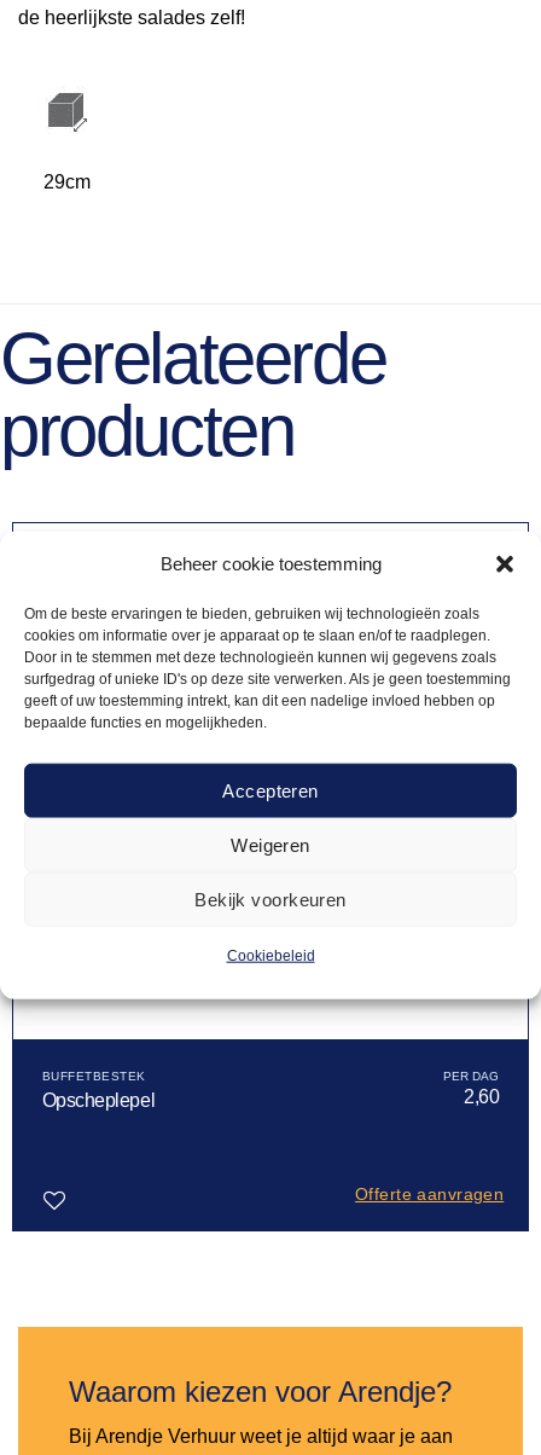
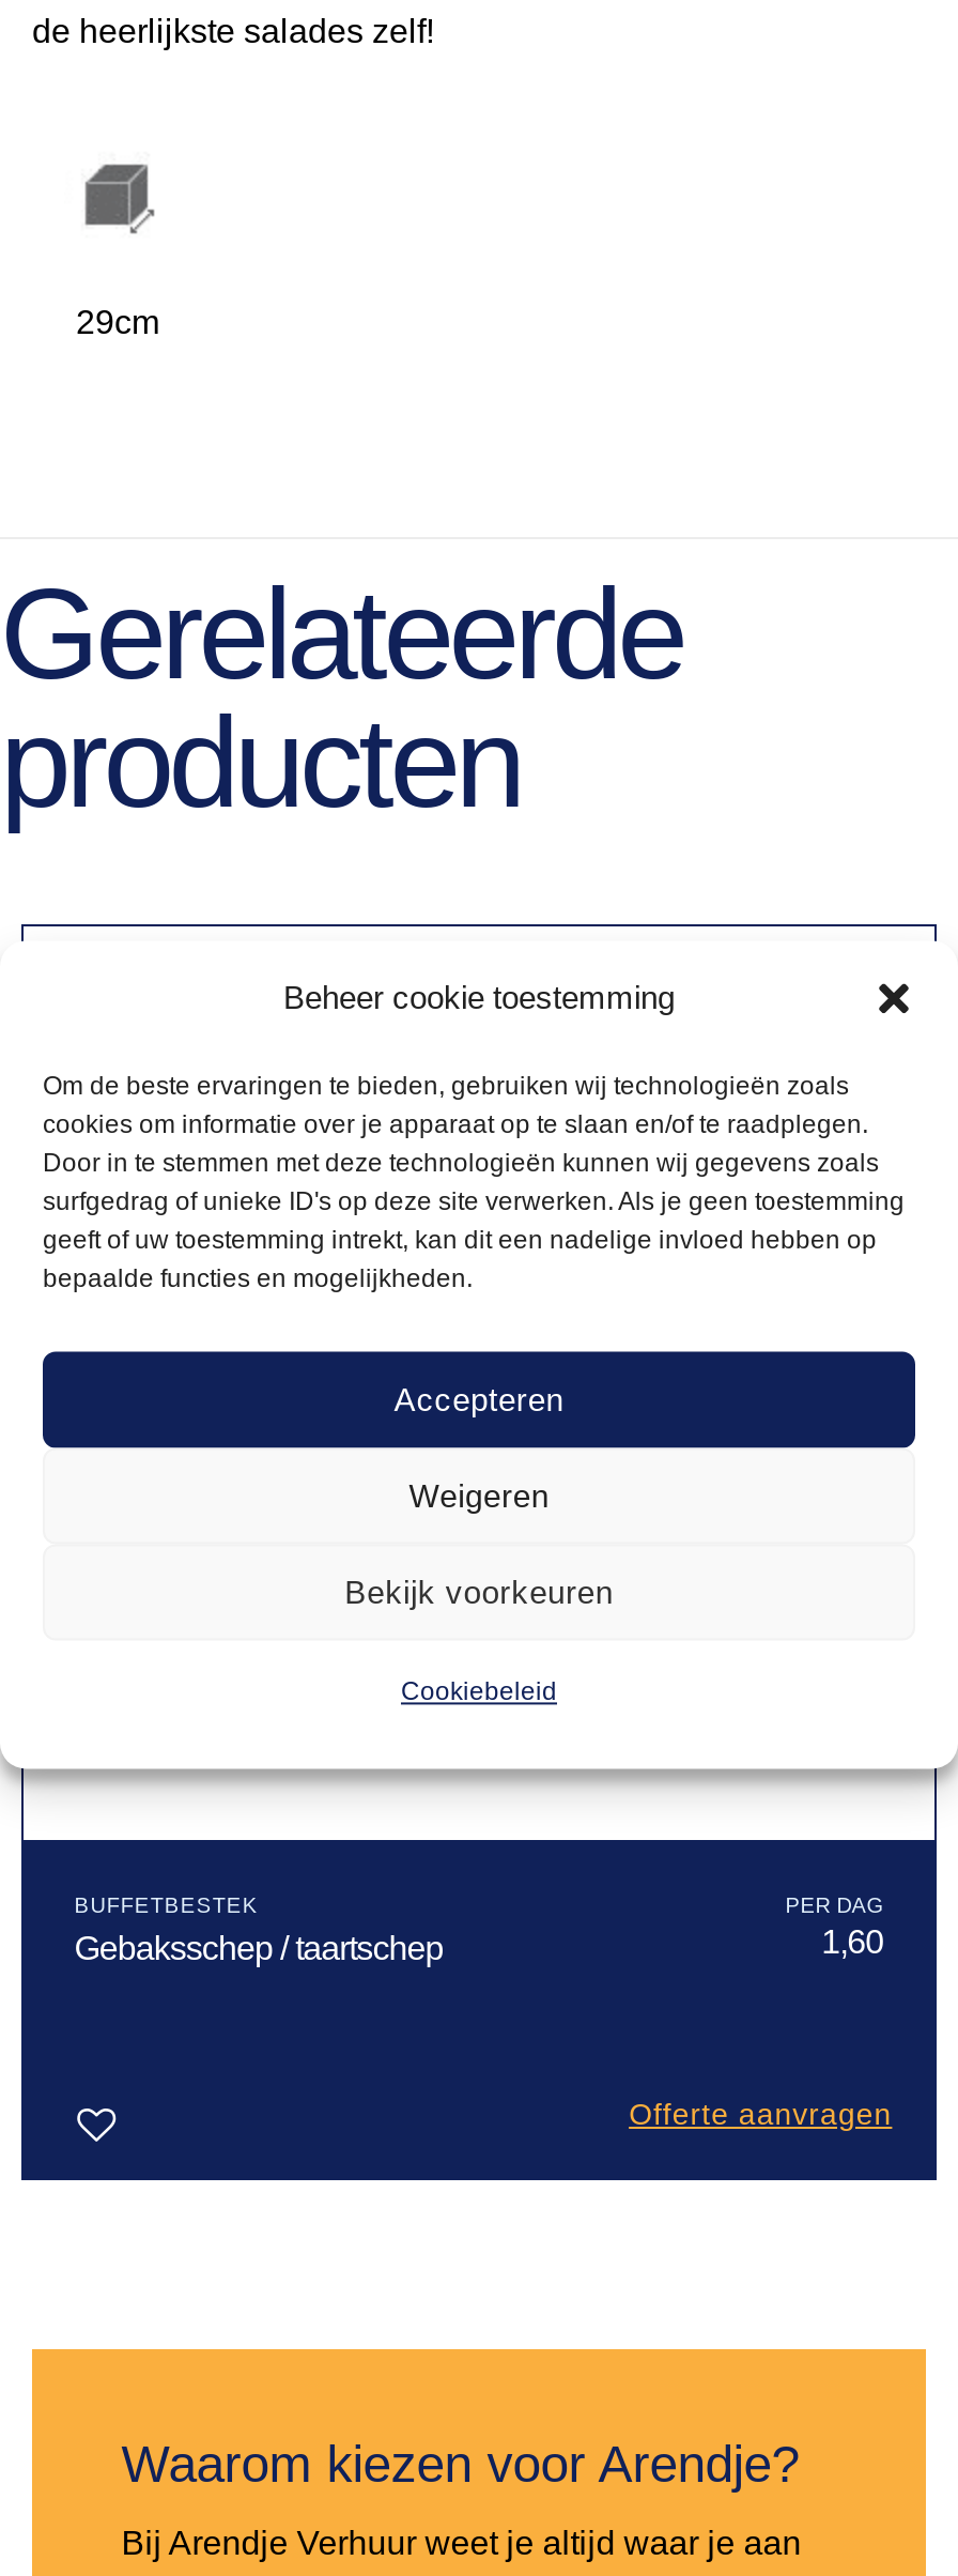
[42,1086,499,1111] Opscheplepel | 2,60 -> [74,1923,884,1967] Gebaksschep / taartschep | 1,60

